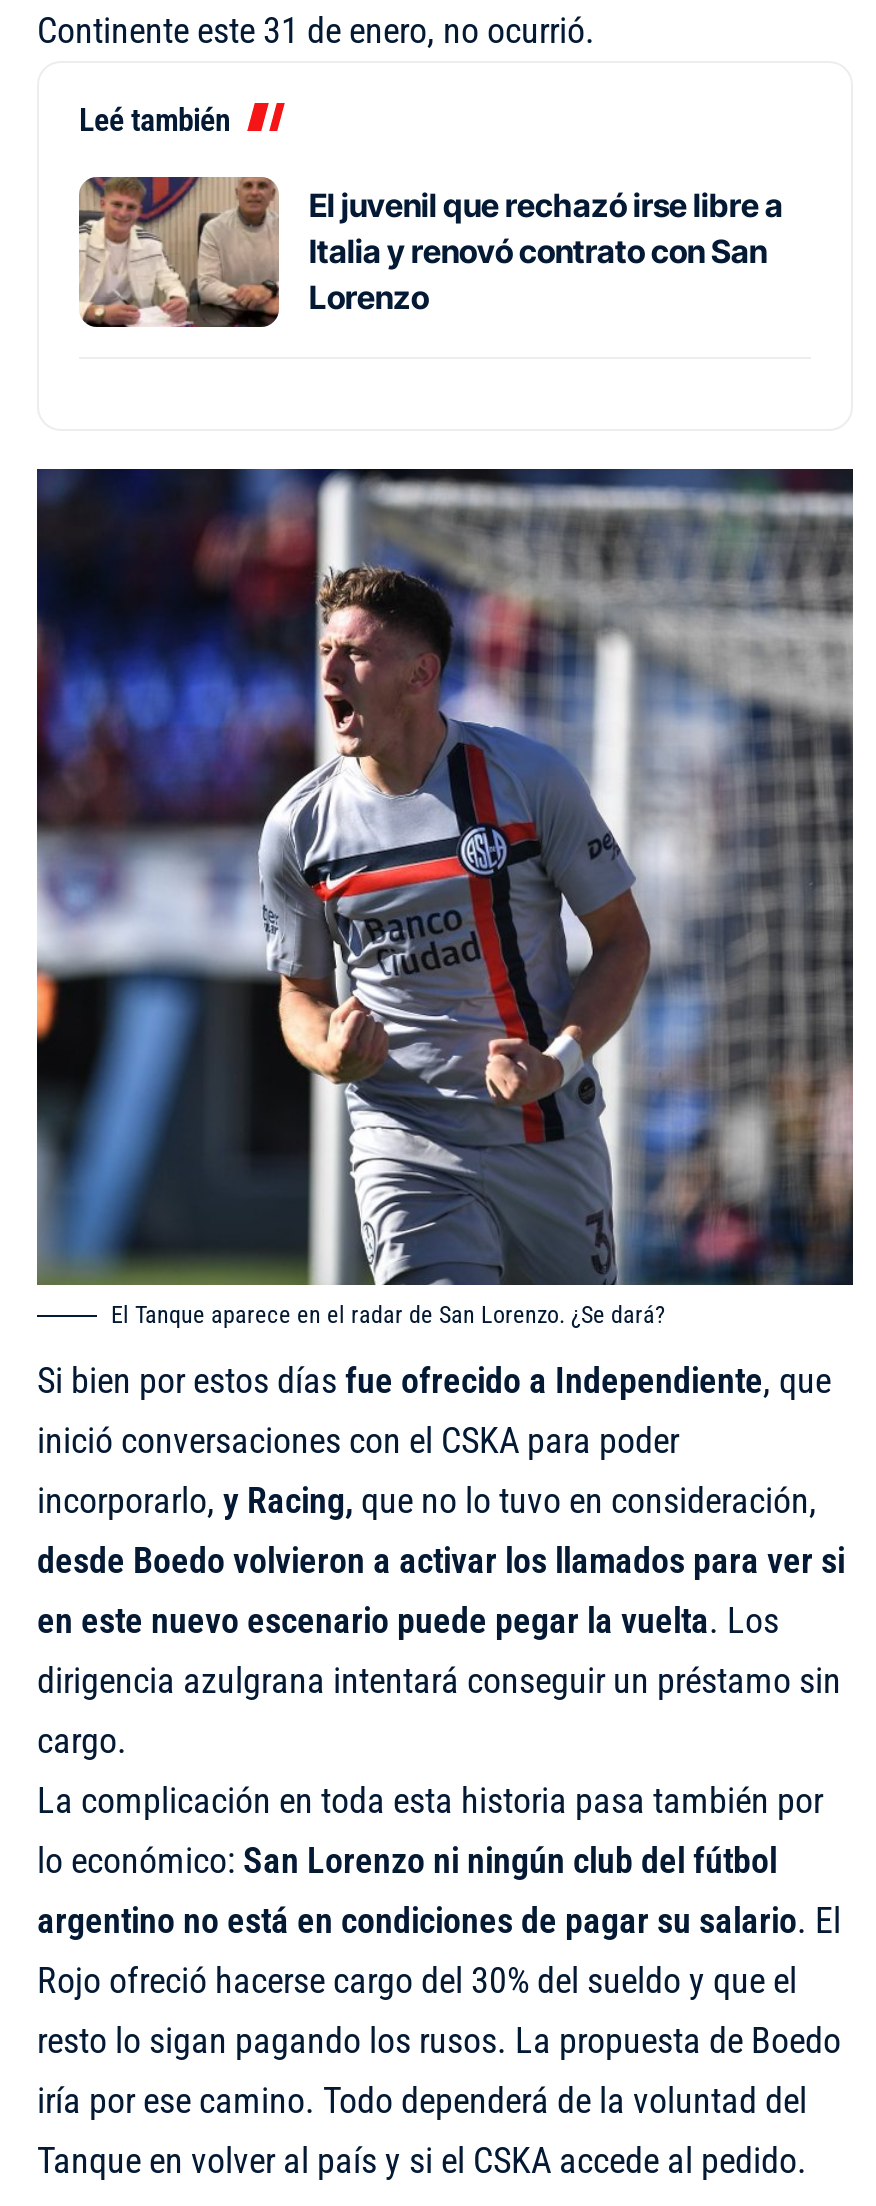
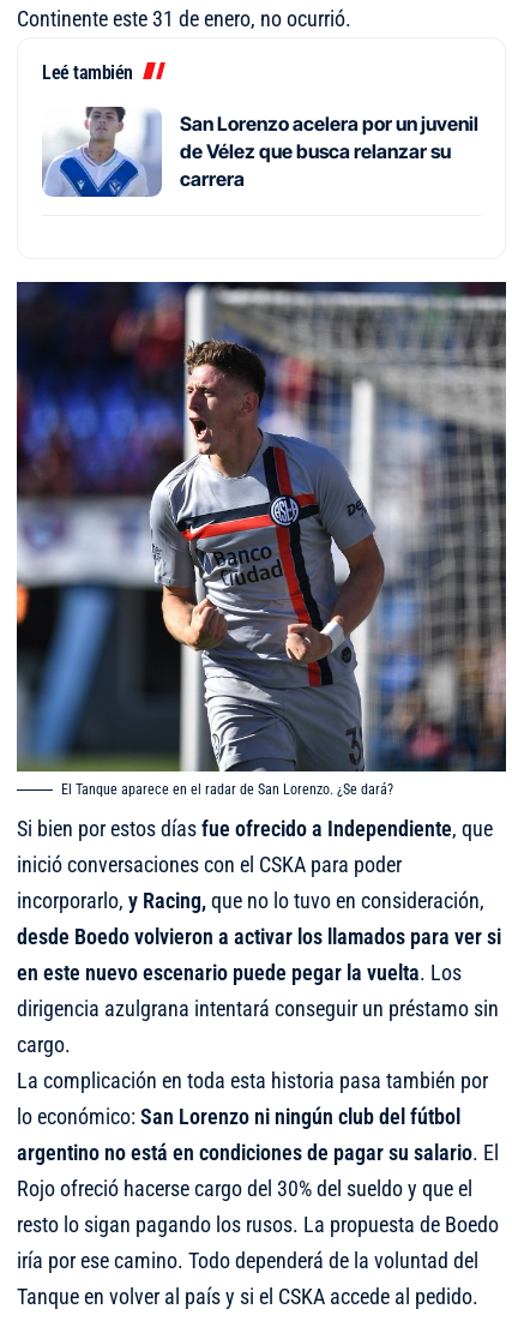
[77,175,783,329] [image] | El juvenil que rechazó irse libre a | Italia y renovó contrato con San | Lorenzo -> [42,107,478,198] [image] | San Lorenzo acelera por un juvenil | de Vélez que busca relanzar su | carrera

